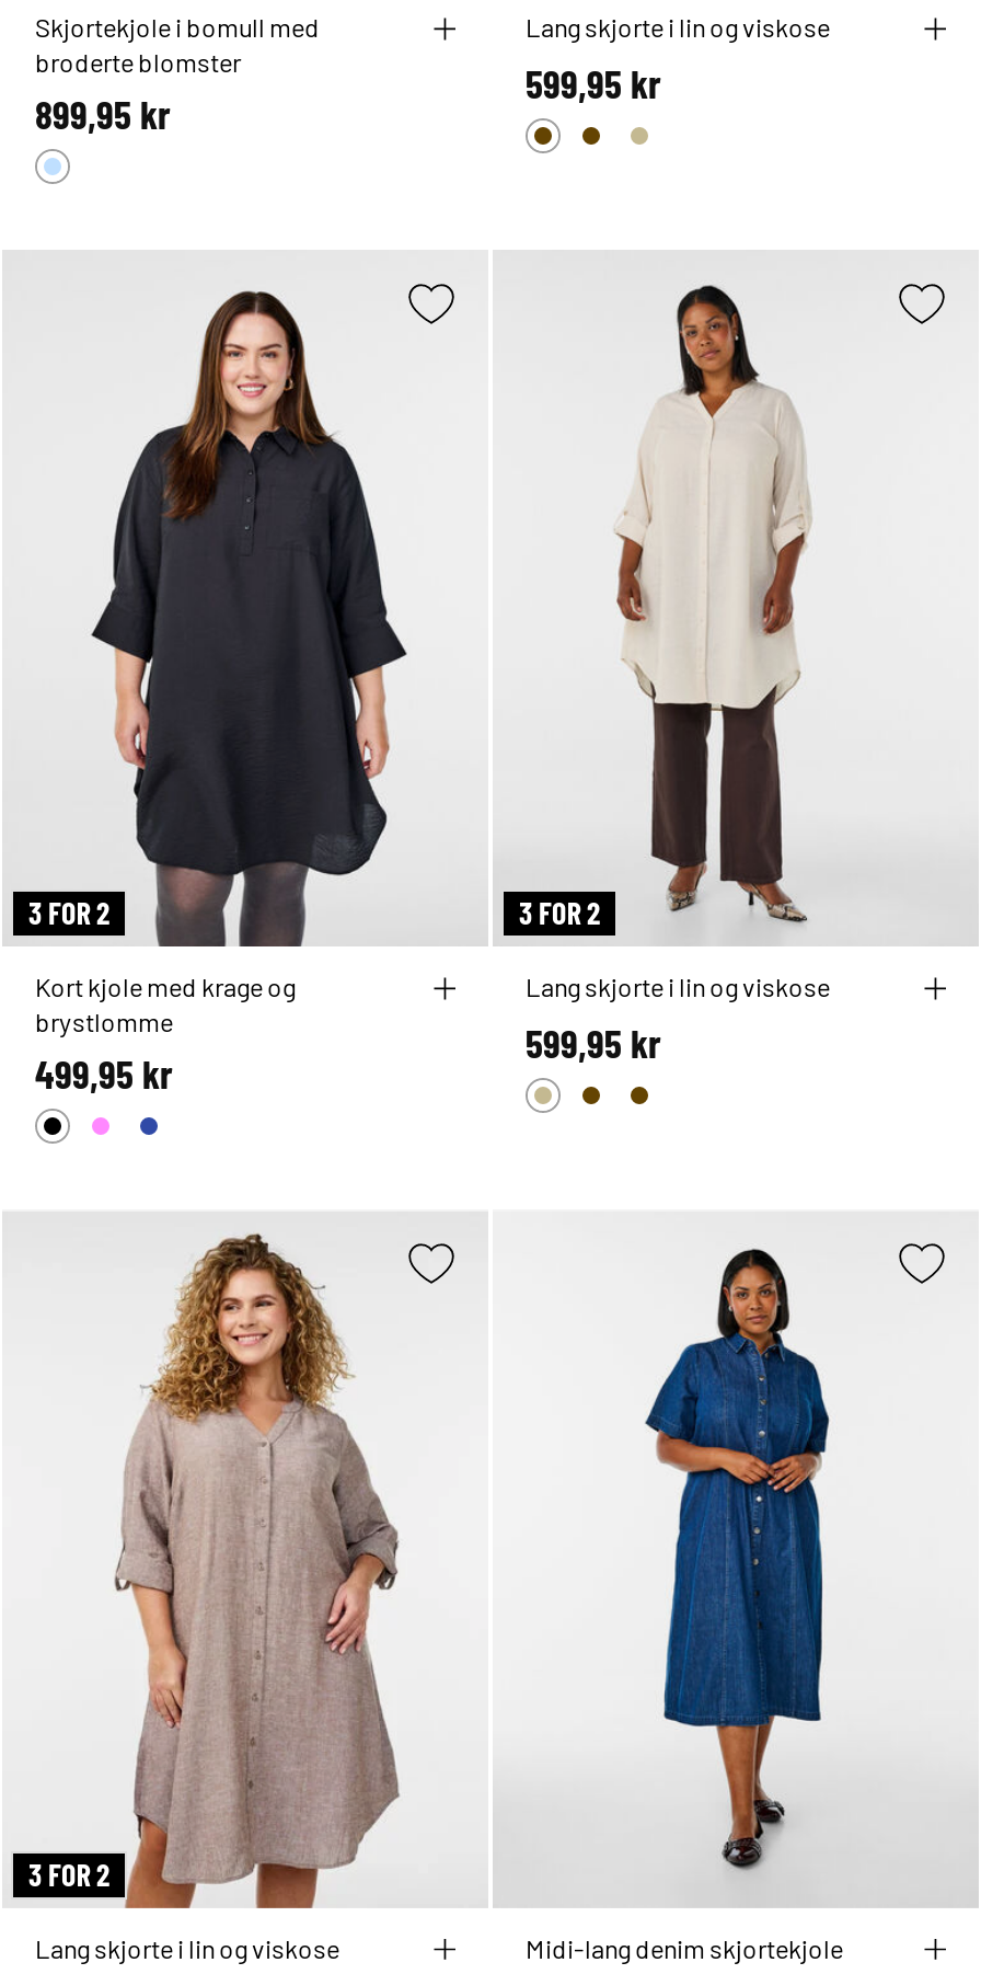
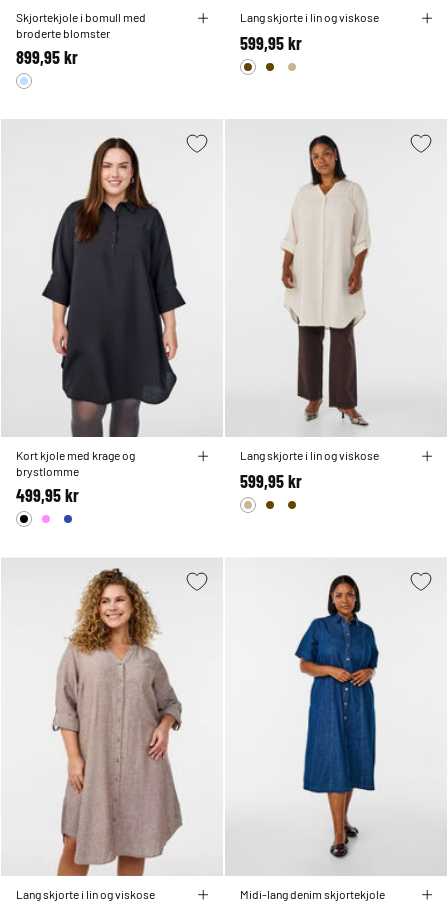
[28,895,109,932] 3 FOR 2 -> none
[519,895,600,932] 3 FOR 2 -> none
[28,1855,109,1892] 3 FOR 2 -> none

